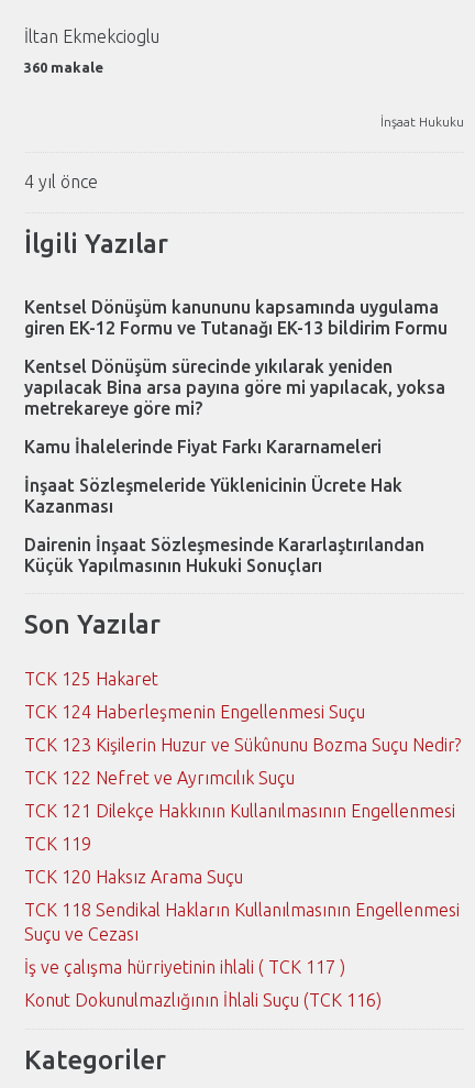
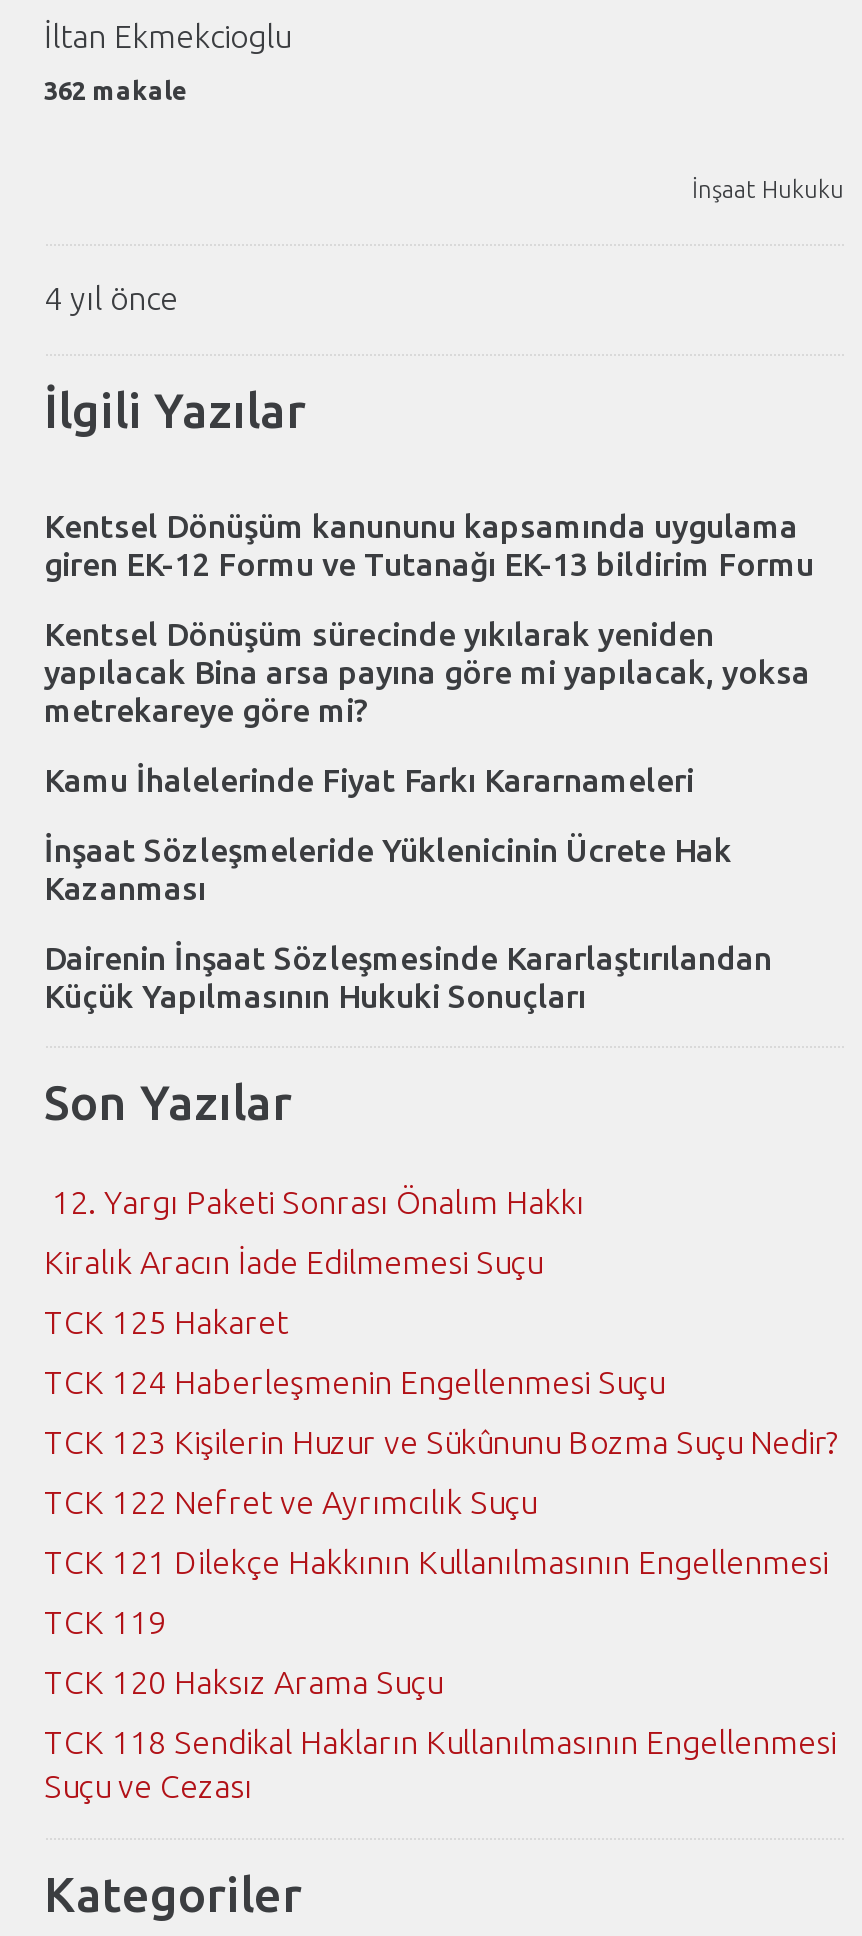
[24,59,103,75] 360 makale -> [44,77,188,105] 362 makale
none -> [44,1185,584,1281] 12. Yargı Paketi Sonrası Önalım Hakkı | Kiralık Aracın İade Edilmemesi Suçu
moved [24,669,461,944] -> [44,1305,838,1805]: TCK 125 Hakaret | TCK 124 Haberleşmenin Engellenmesi Suçu | TCK 123 Kişilerin Huzur ve Sükûnunu Bozma Suçu Nedir? | ... | TCK 118 Sendikal Hakların Kullanılmasının Engellenmesi | Suçu ve Cezası
[24,957,382,1010] İş ve çalışma hürriyetinin ihlali ( TCK 117 ) | Konut Dokunulmazlığının İhlali Suçu (TCK 116) -> none

